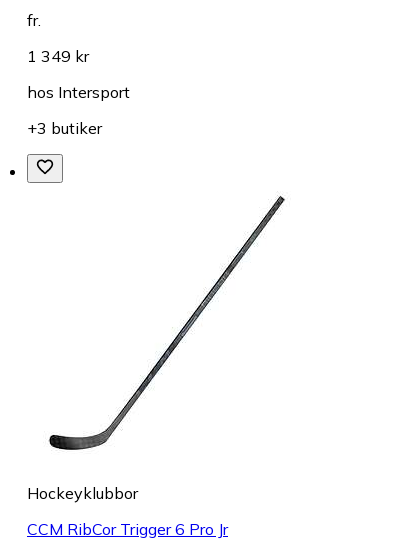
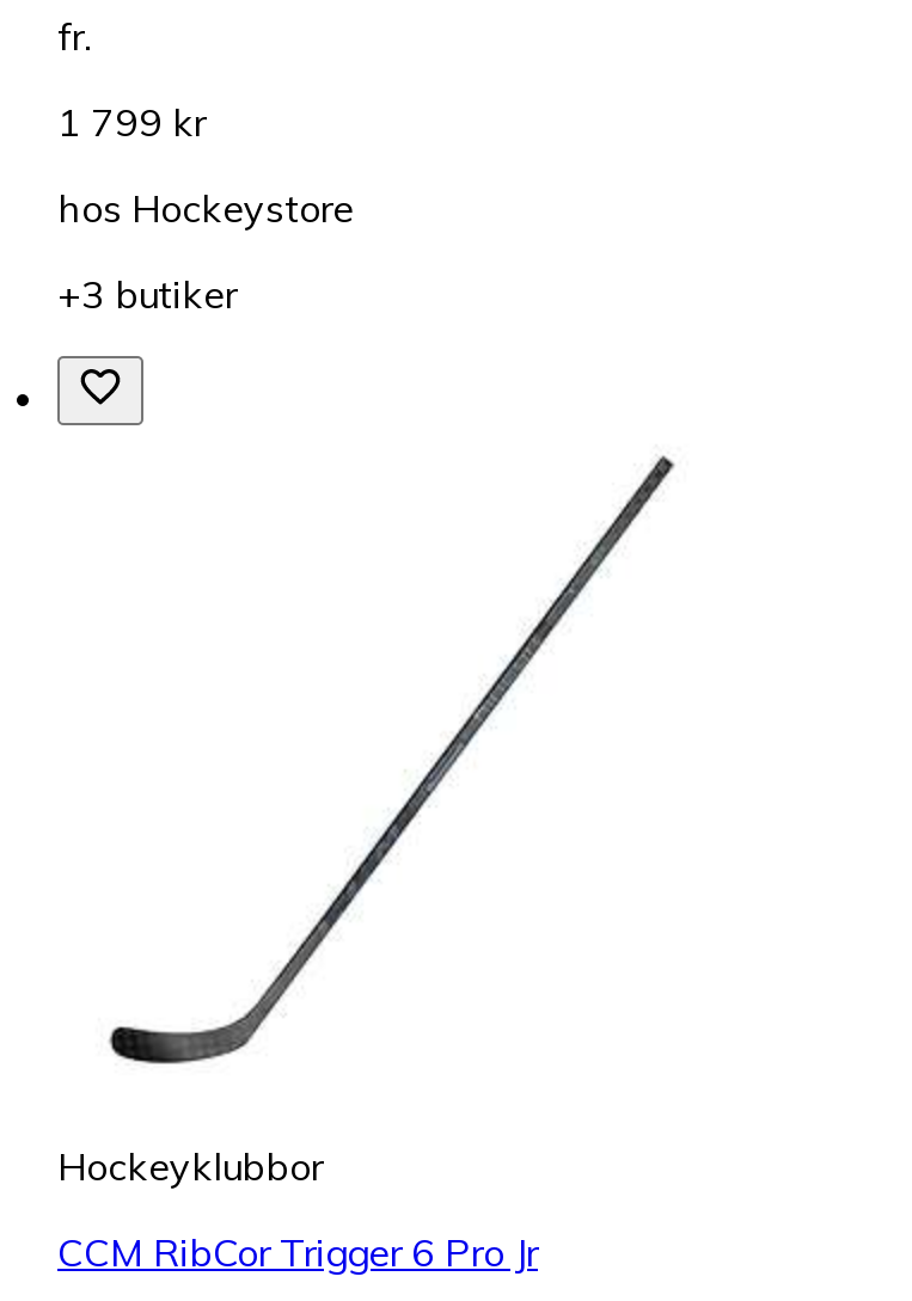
[27,46,89,66] 1 349 kr -> [57,97,206,145] 1 799 kr
[27,82,130,102] hos Intersport -> [57,184,354,231] hos Hockeystore

